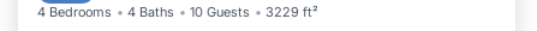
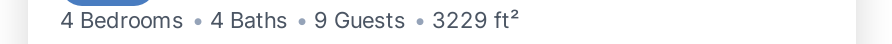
[190,4,250,20] 10 Guests -> [314,6,406,34] 9 Guests

